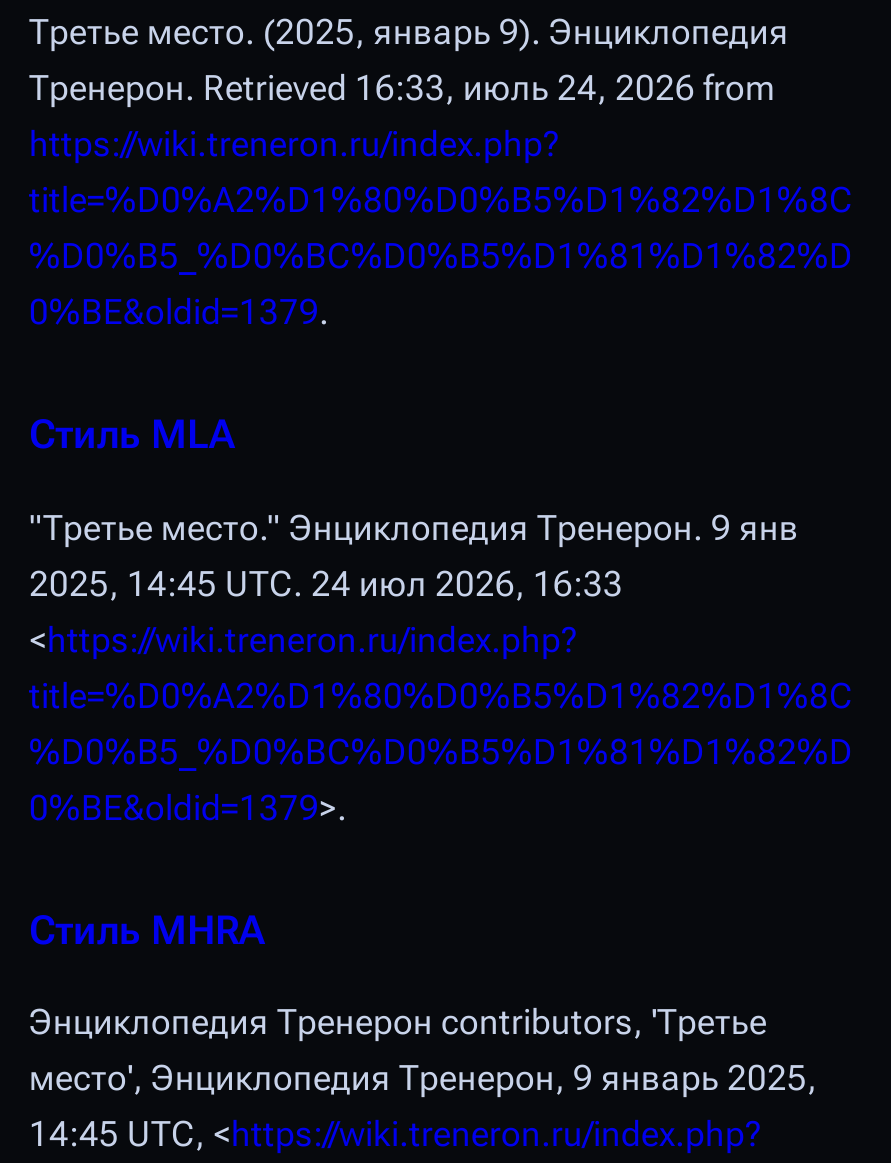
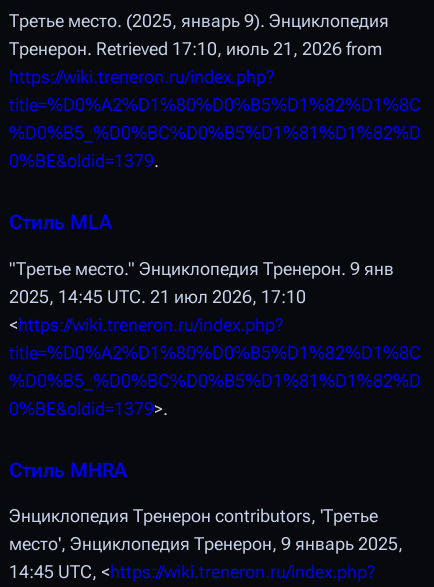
[29,68,775,108] Тренерон. Retrieved 16:33, июль 24, 2026 from -> [9,39,382,59] Тренерон. Retrieved 17:10, июль 21, 2026 from
[29,563,623,603] 2025, 14:45 UTC. 24 июл 2026, 16:33 -> [9,287,306,307] 2025, 14:45 UTC. 21 июл 2026, 17:10

